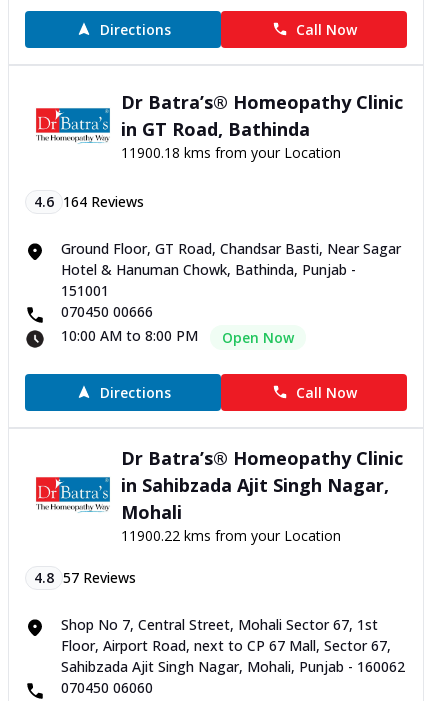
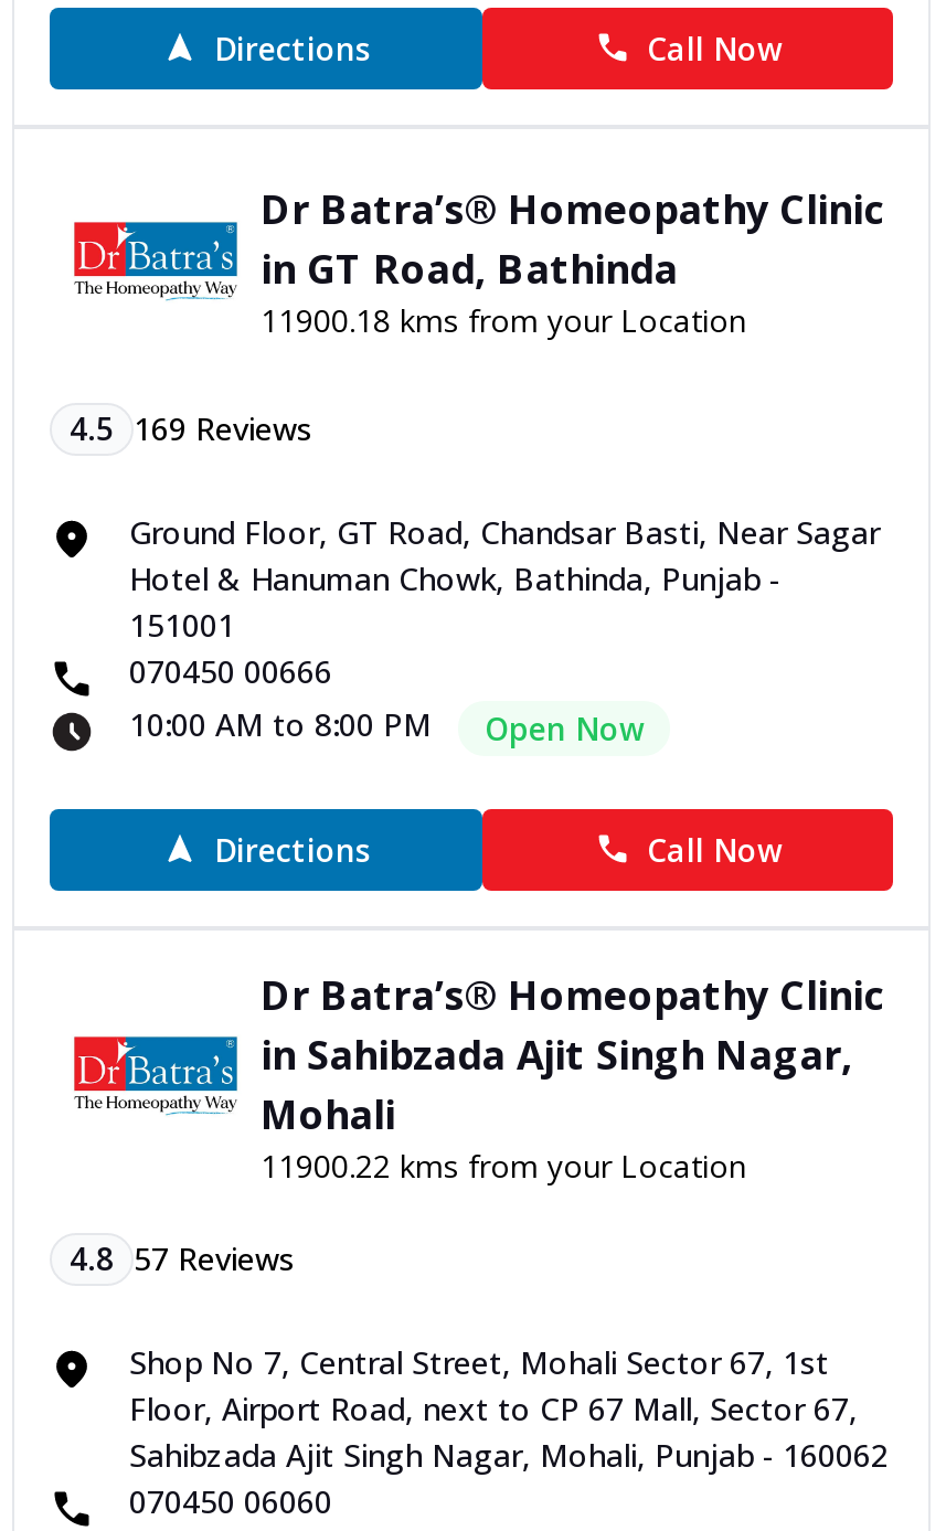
[34,192,144,211] 4.6 164 Reviews -> [70,407,312,449] 4.5 169 Reviews

